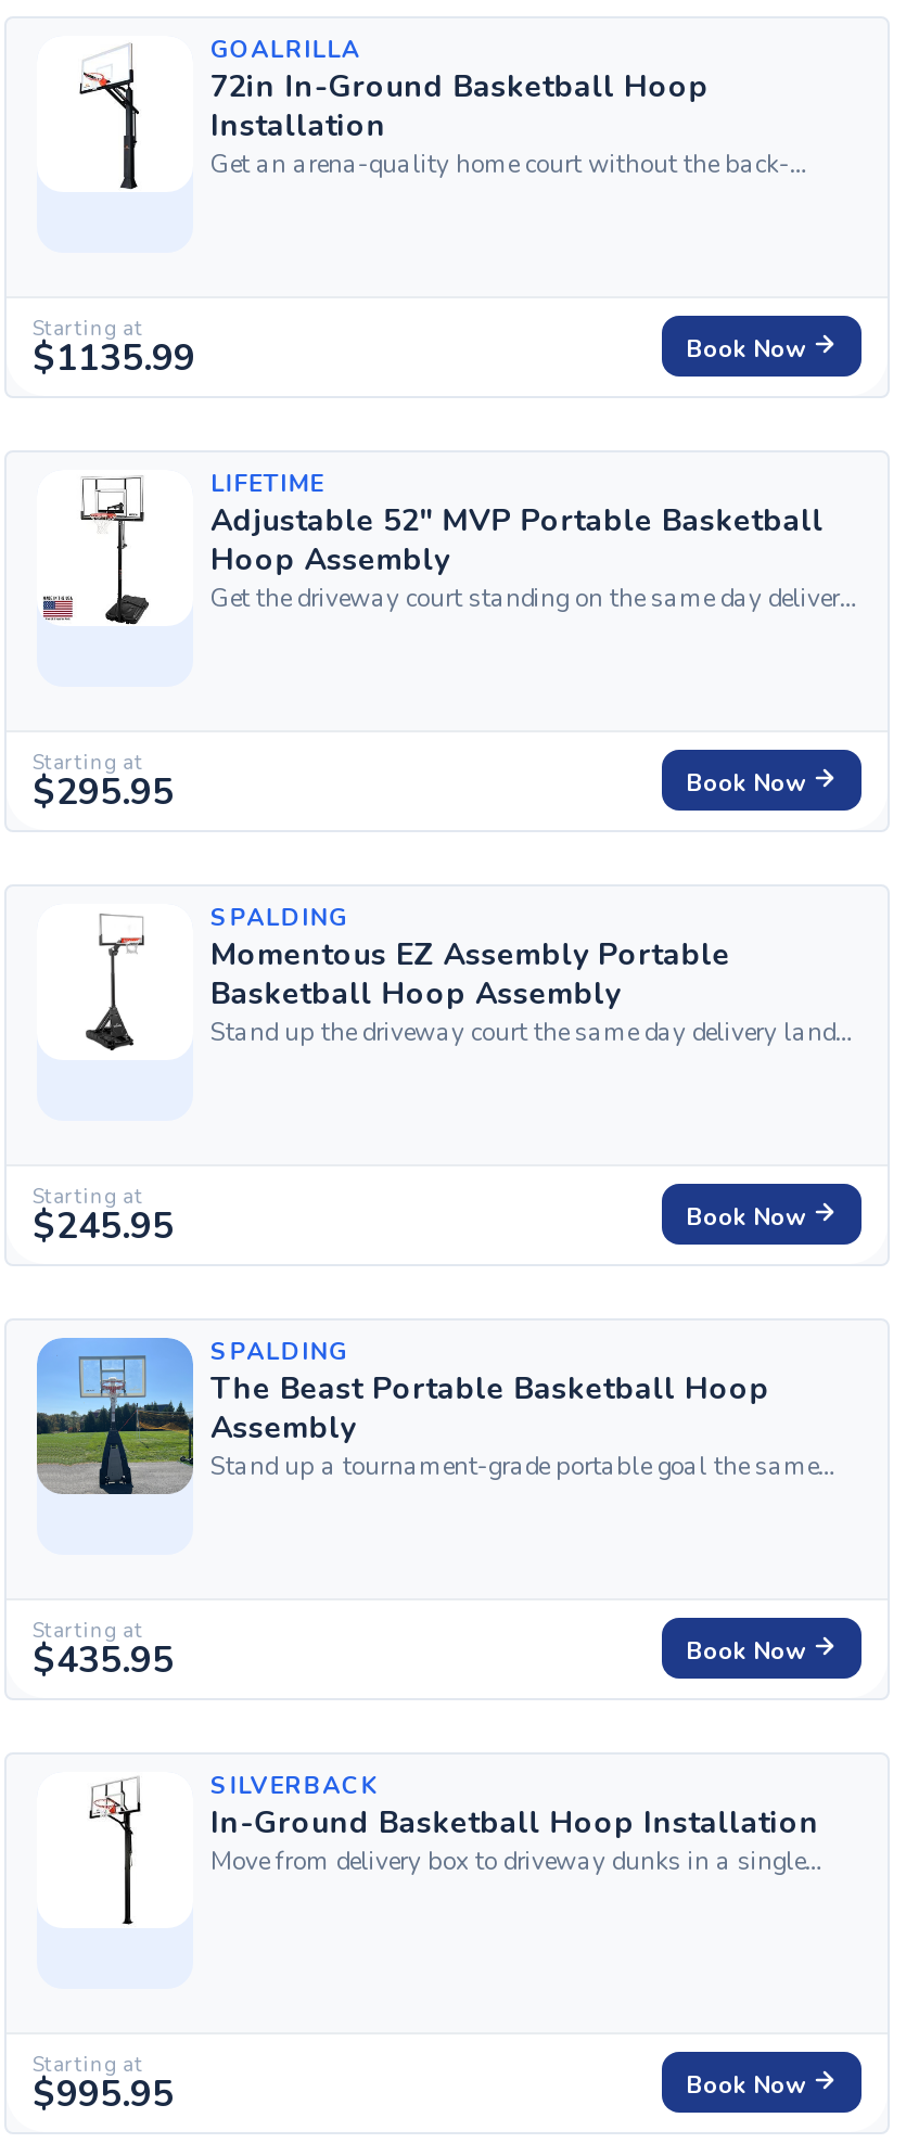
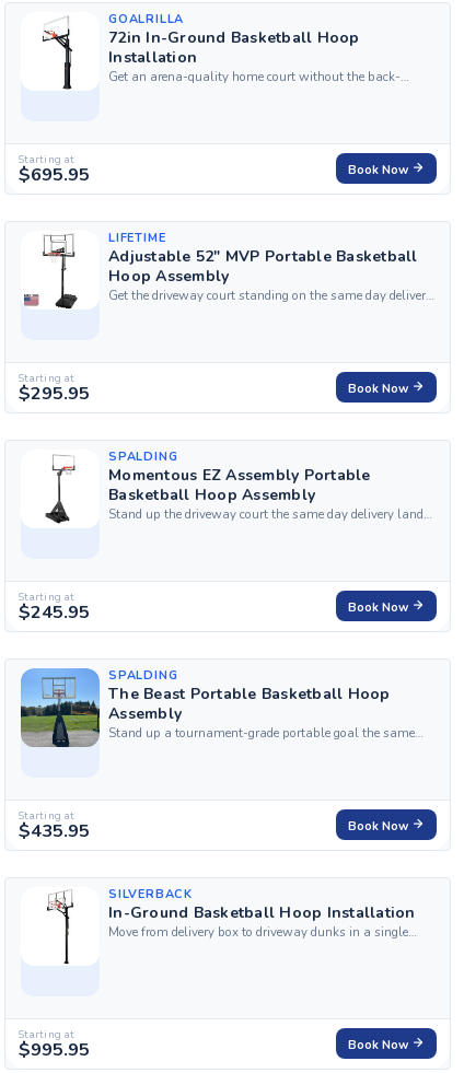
[33,333,195,383] $1135.99 -> [19,162,90,187] $695.95

